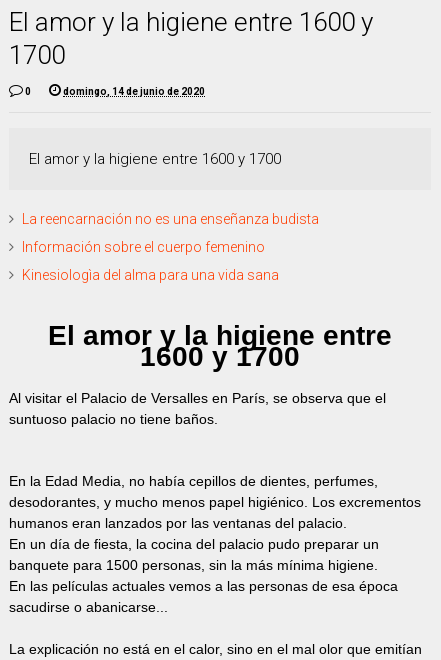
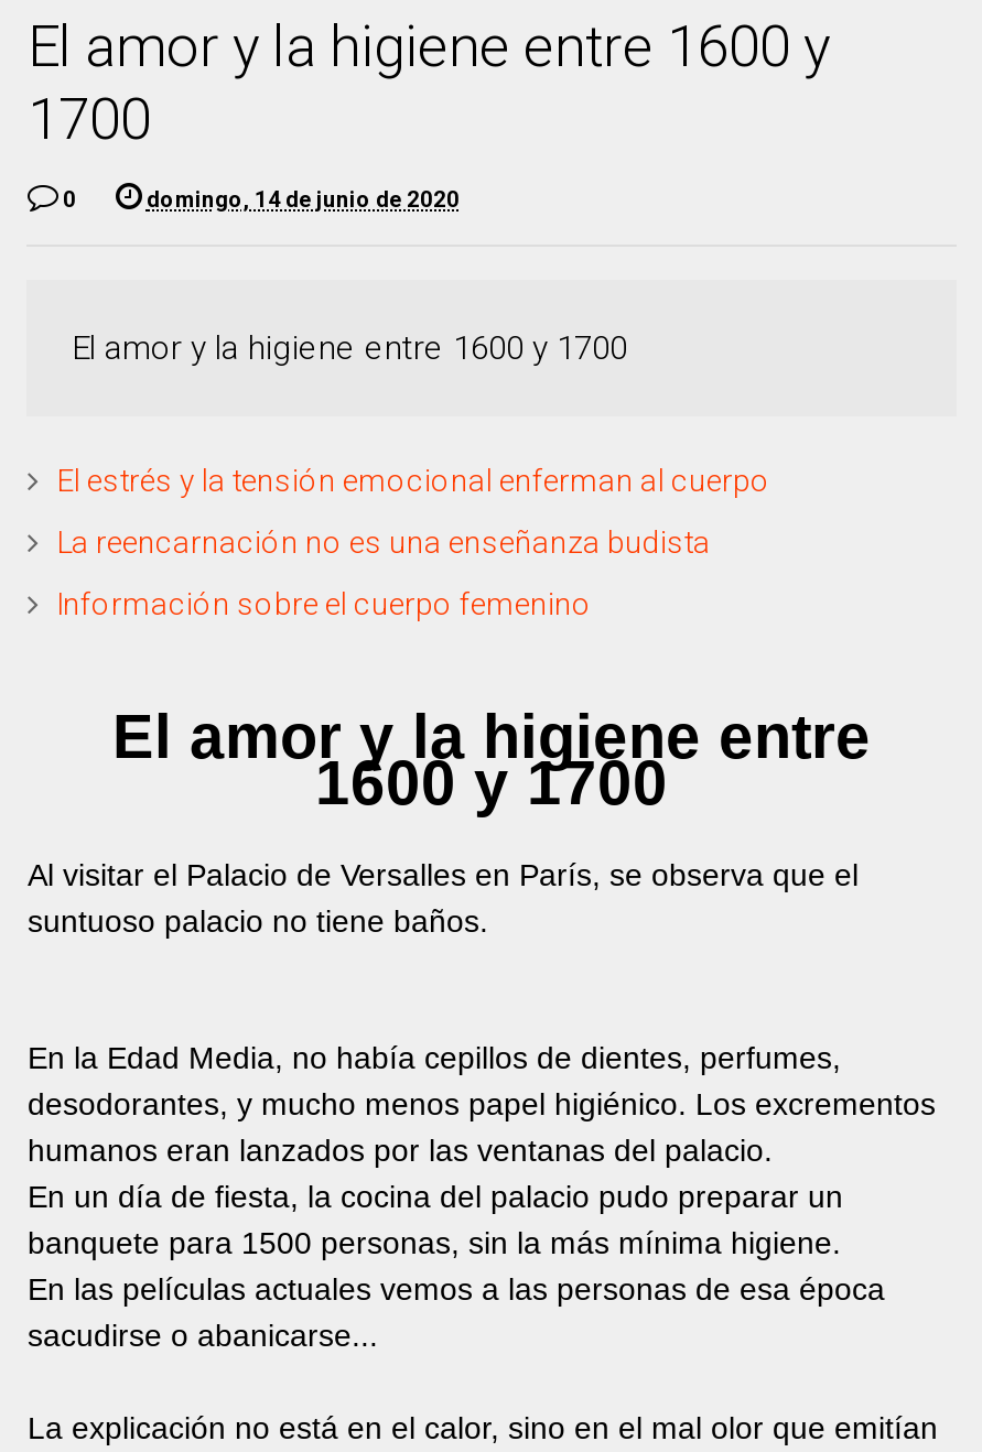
none -> [56,464,770,499] El estrés y la tensión emocional enferman al cuerpo
moved [22,211,319,255] -> [56,525,711,622]: La reencarnación no es una enseñanza budista | Información sobre el cuerpo femenino
[22,267,279,283] Kinesiologìa del alma para una vida sana -> none

